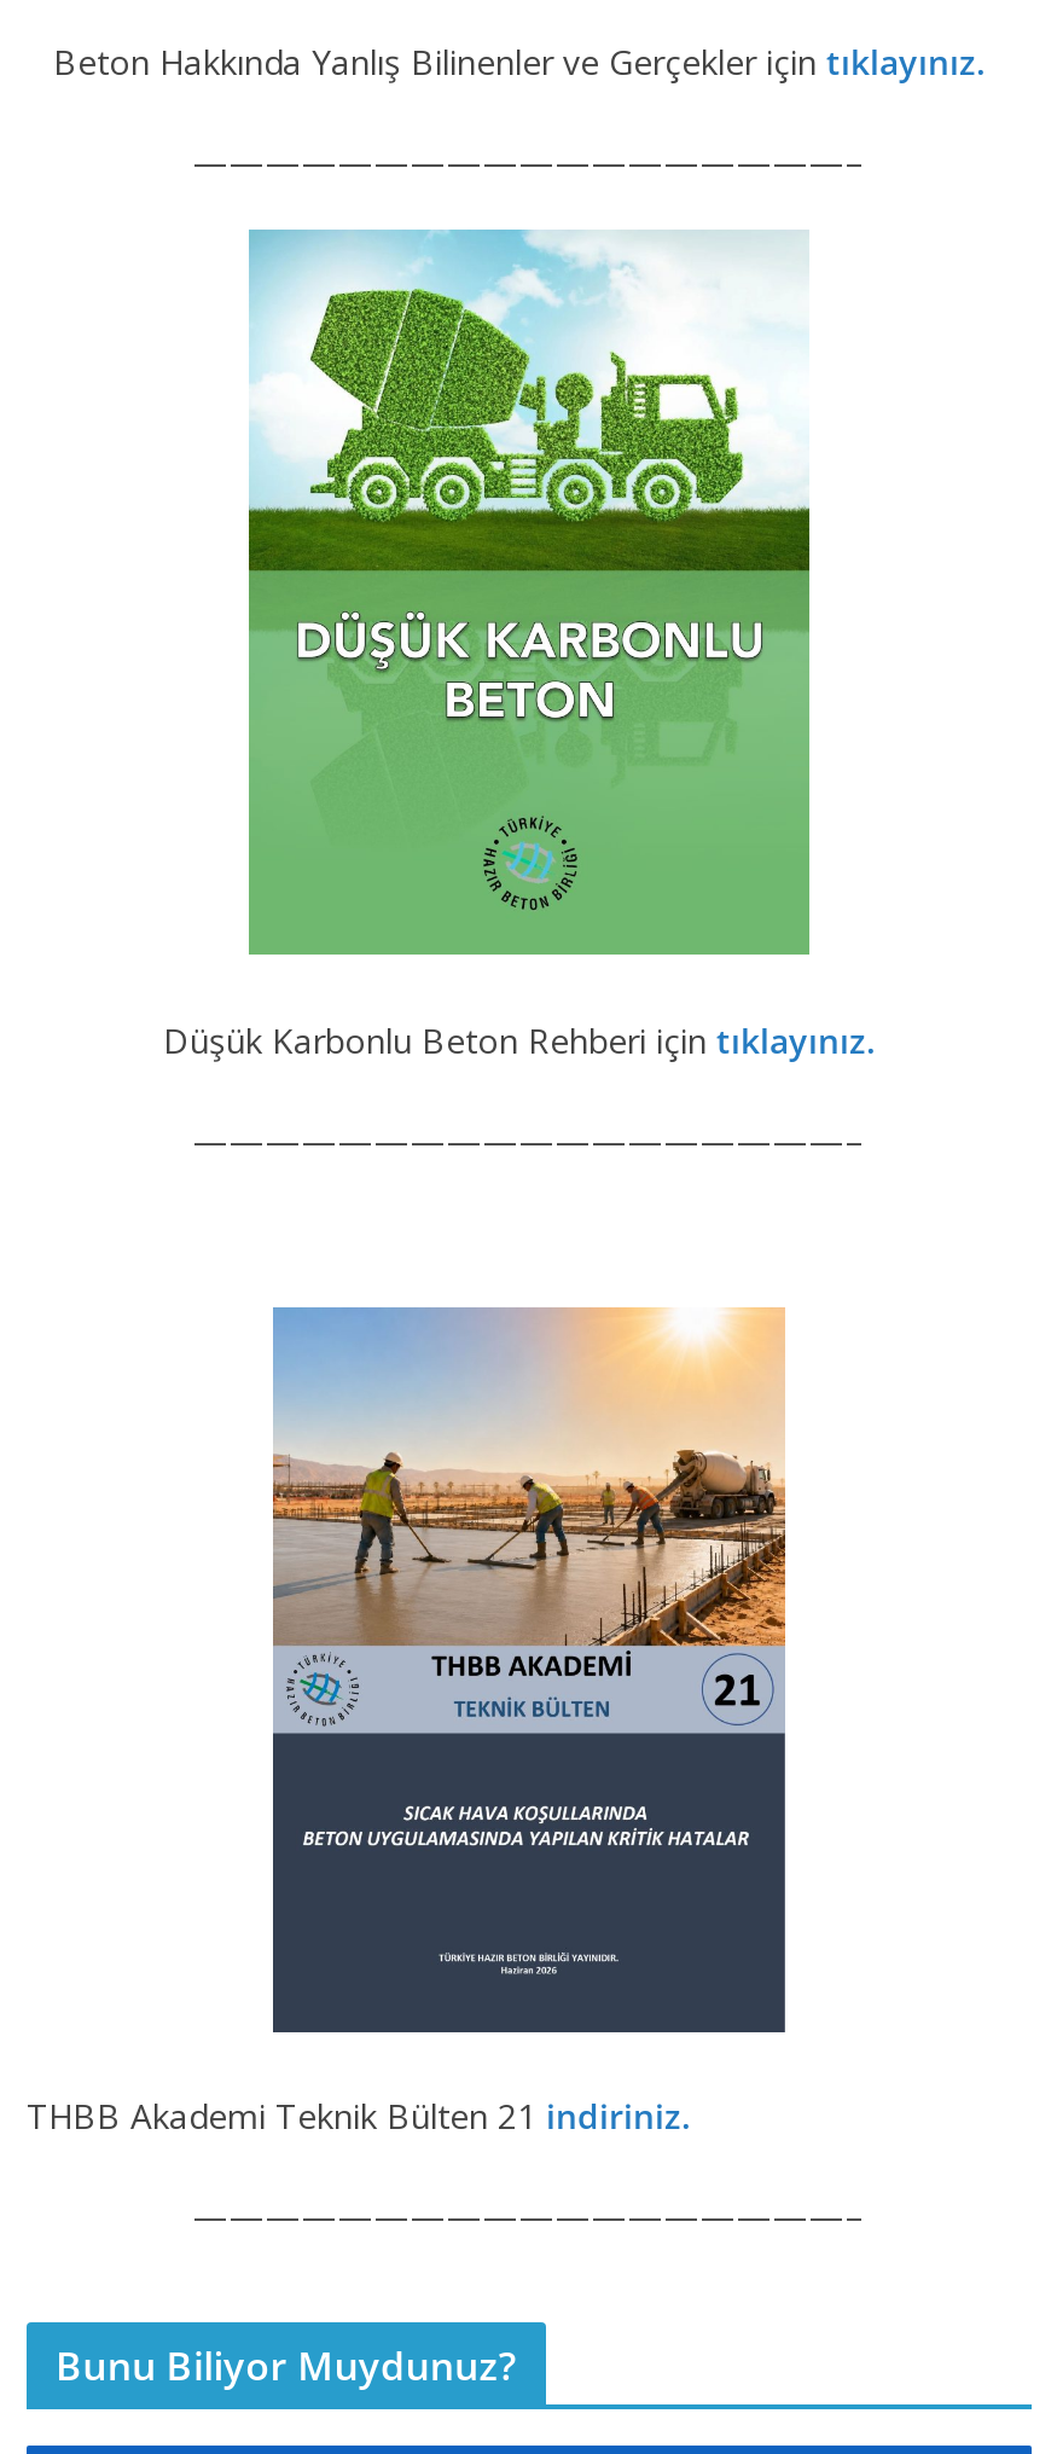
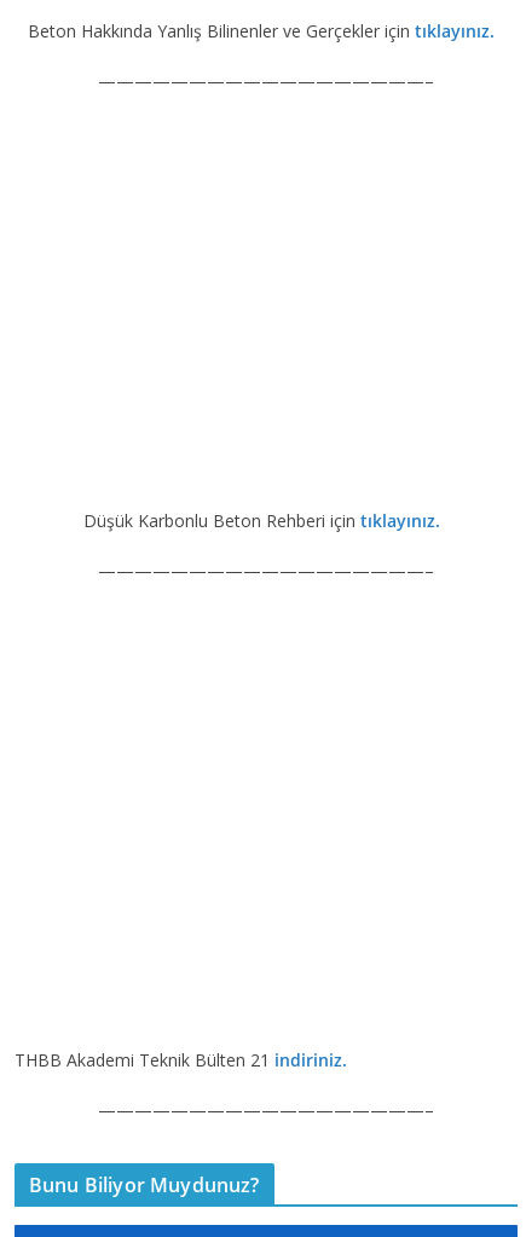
[246,228,812,956] [image] -> none
[271,1306,788,2036] [image] -> none

